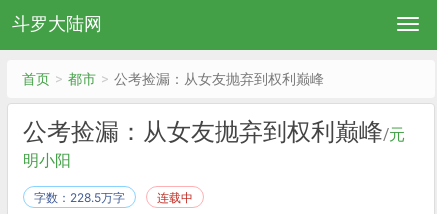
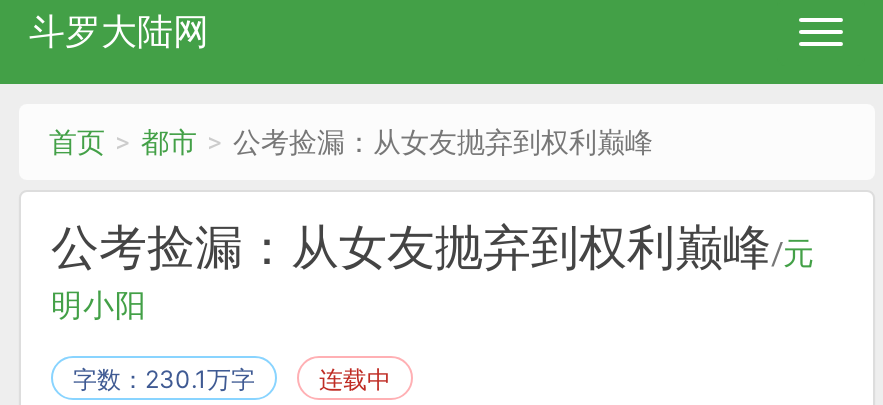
[34,190,125,205] 字数：228.5万字 -> [73,364,255,394] 字数：230.1万字

